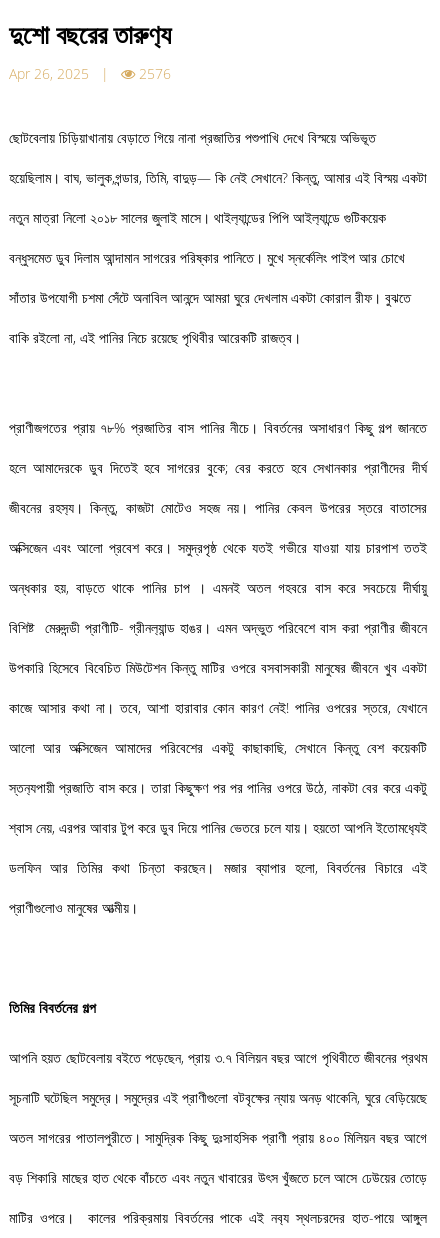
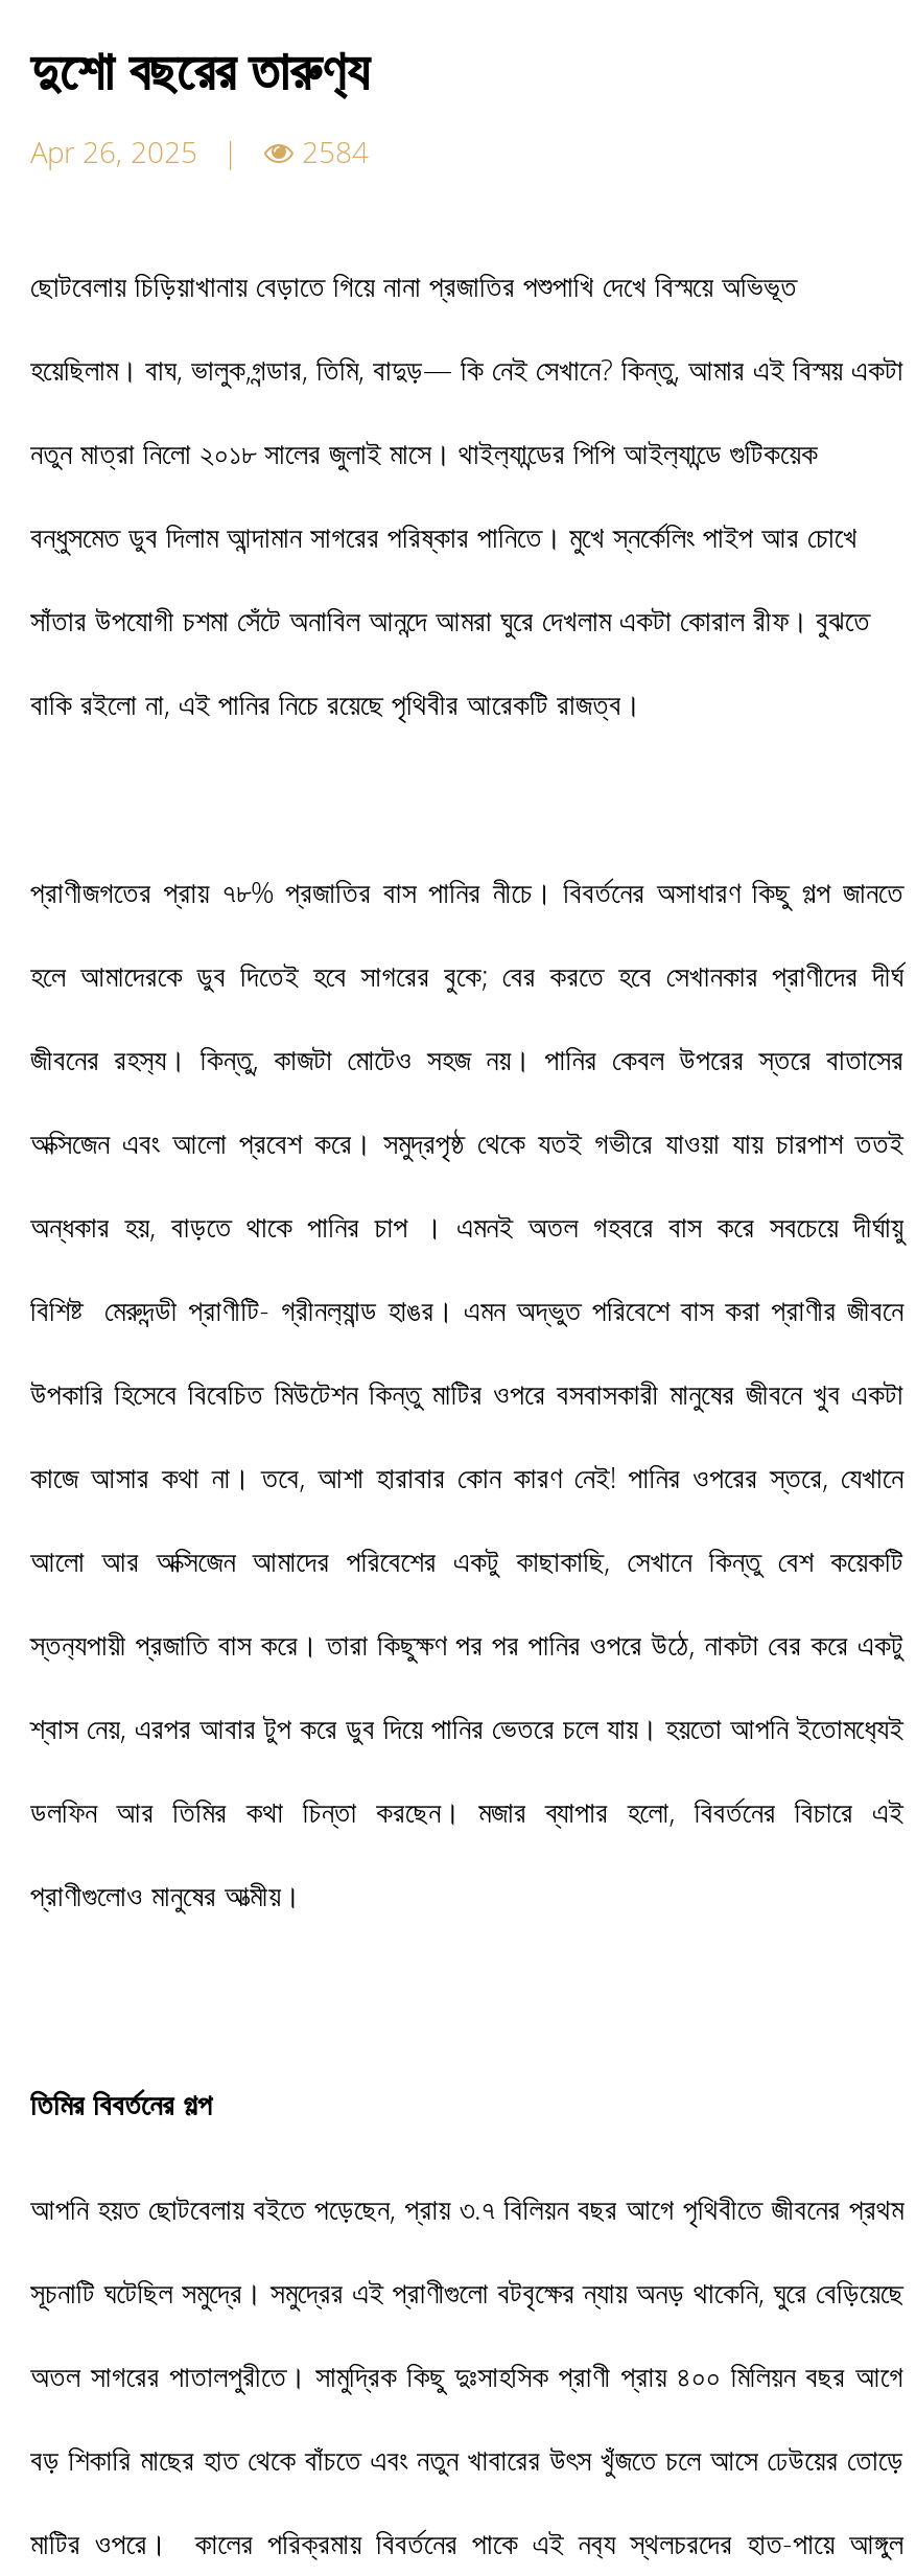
[135,64,171,83] 2576 -> [293,132,369,171] 2584

